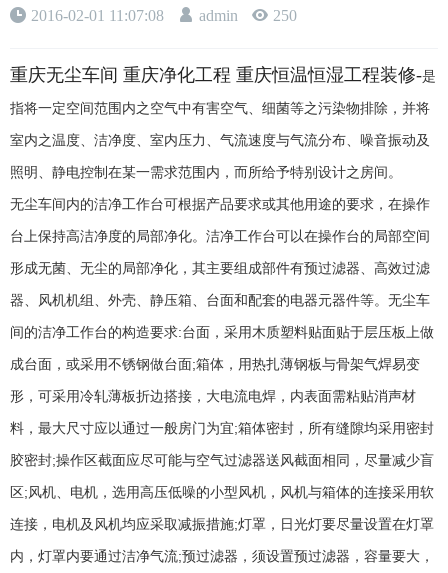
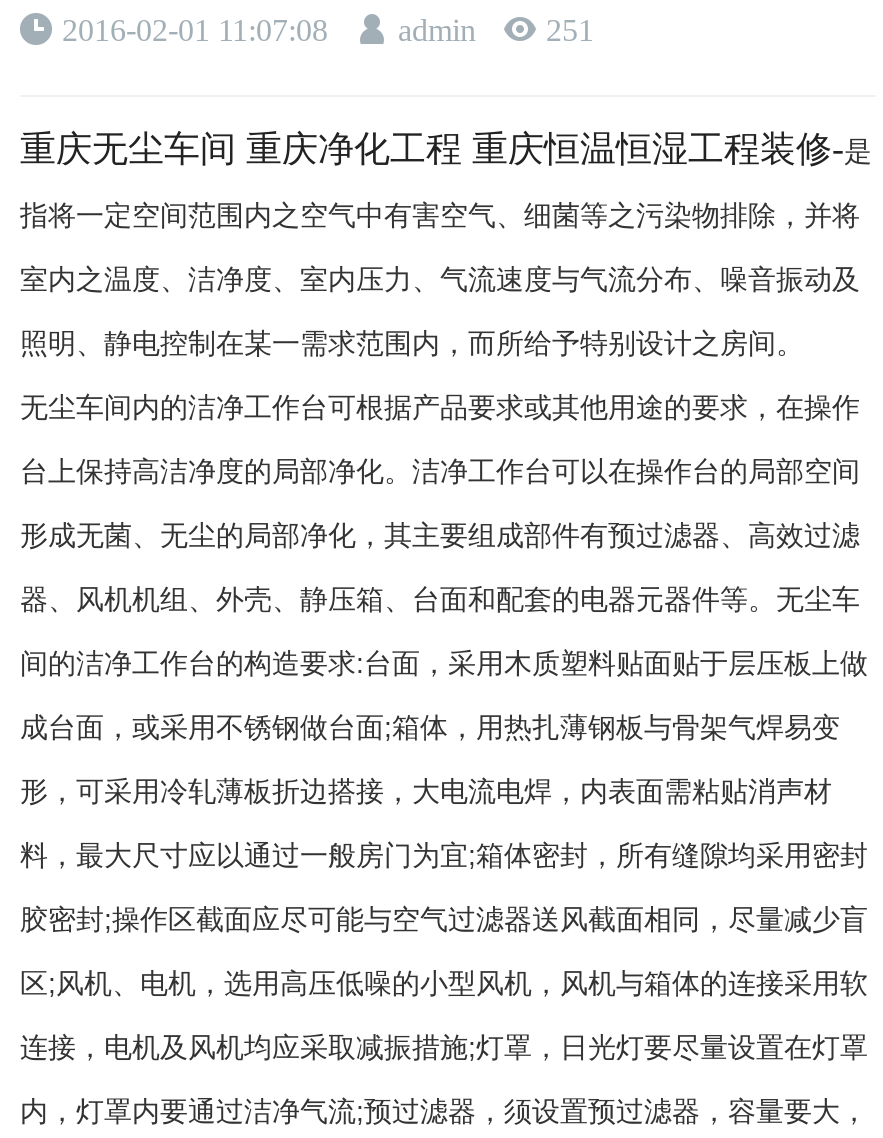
[273,7,297,24] 250 -> [546,13,594,47] 251

